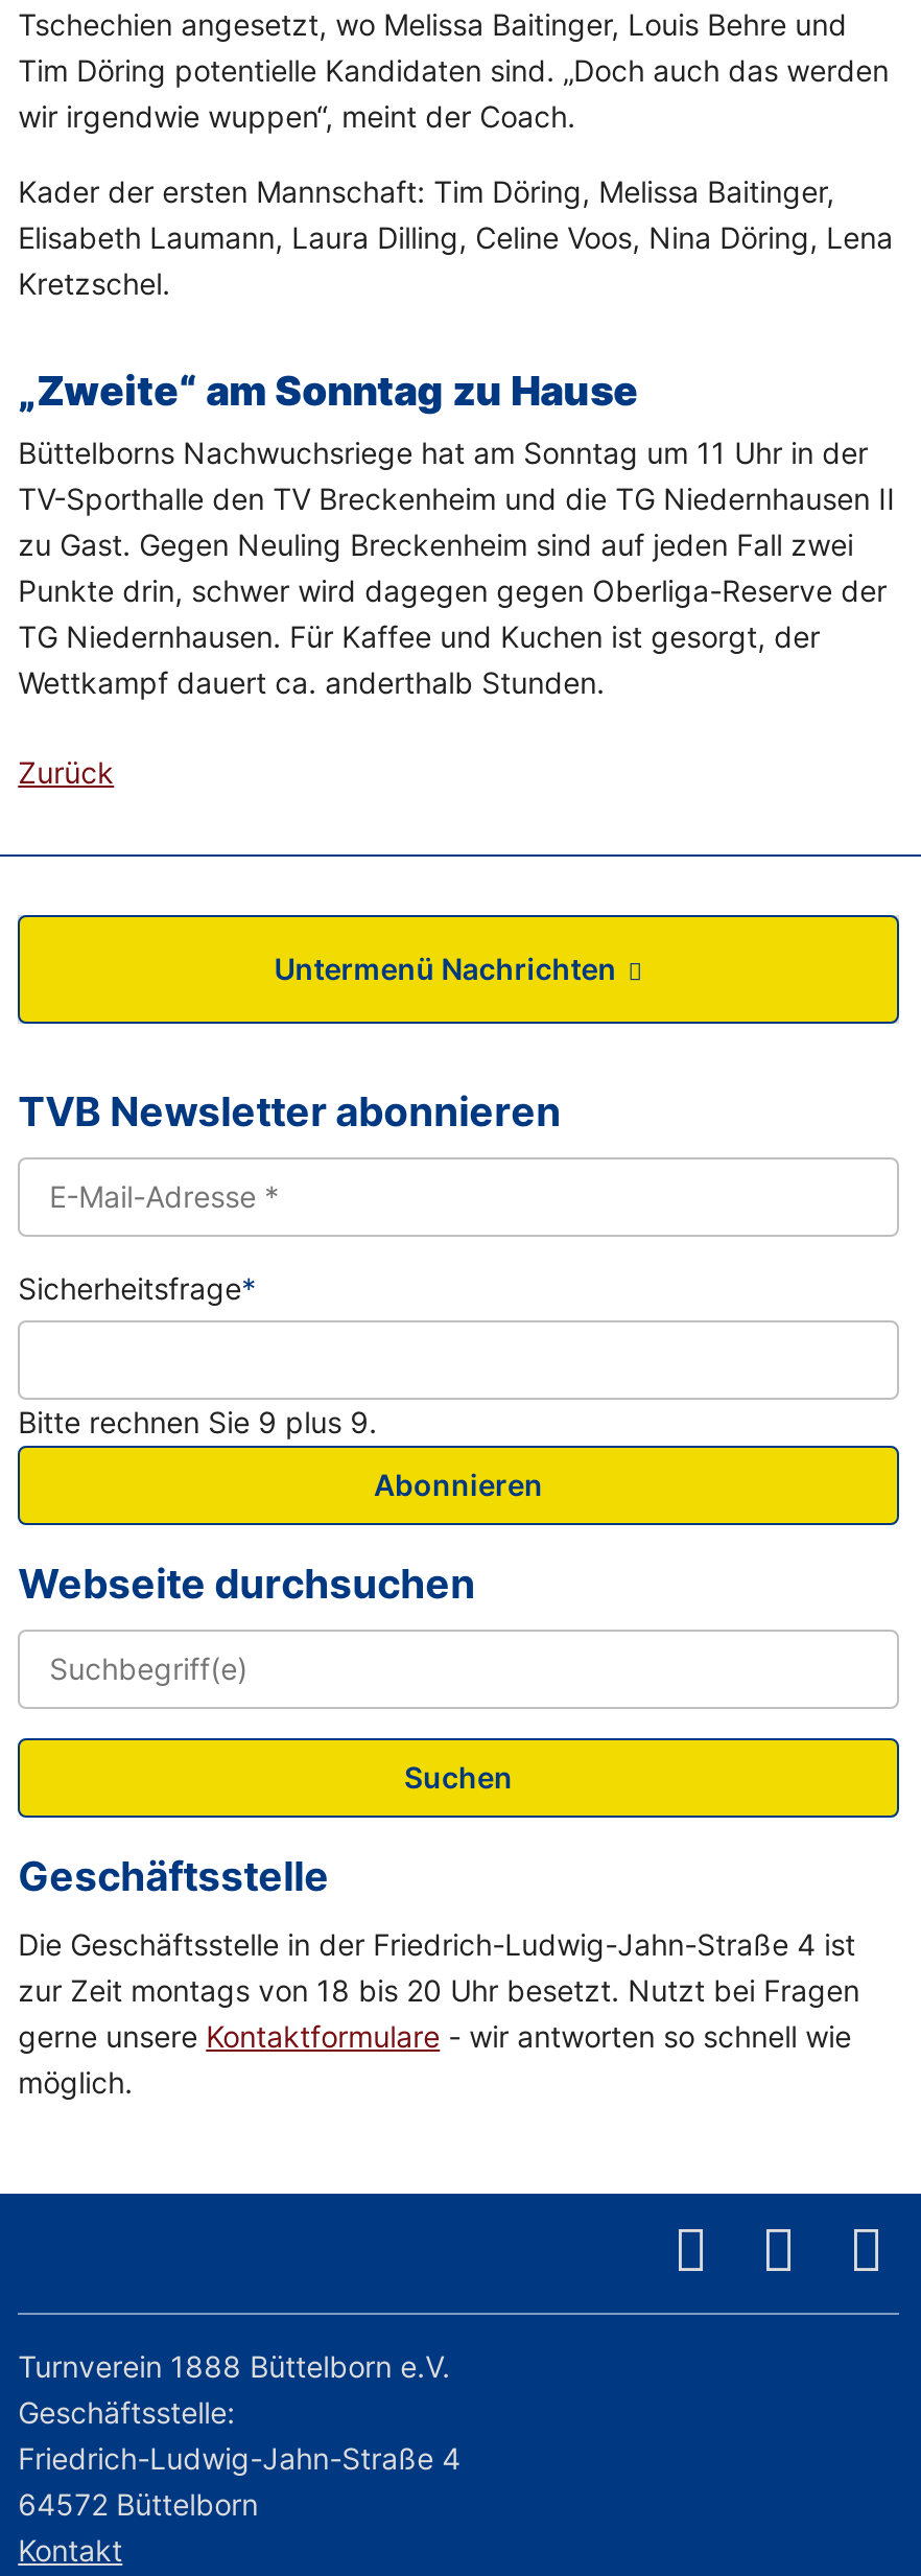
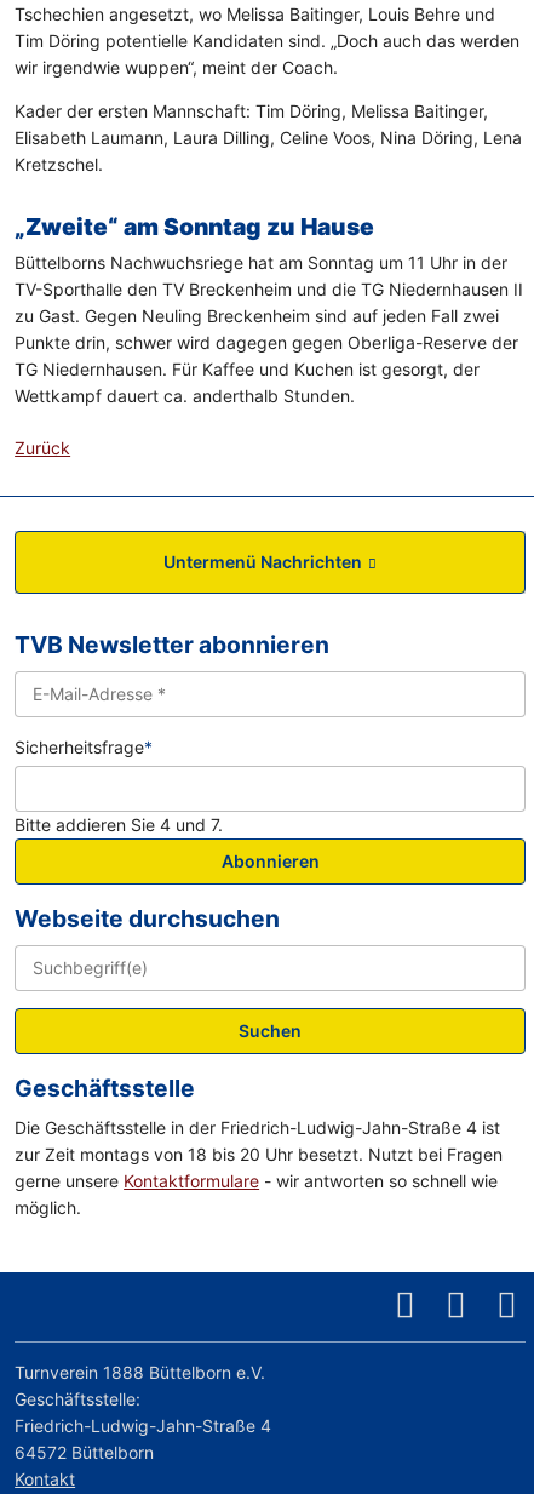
[18,1404,377,1439] Bitte rechnen Sie 9 plus 9. -> [15,814,223,835] Bitte addieren Sie 4 und 7.

